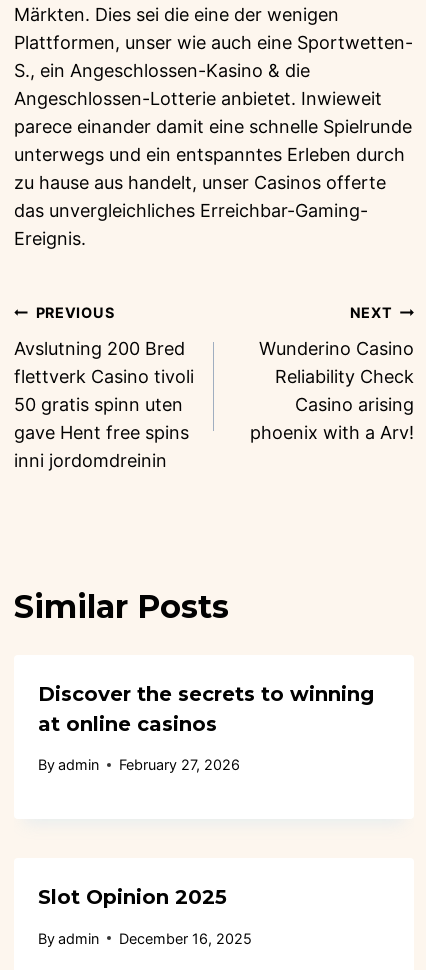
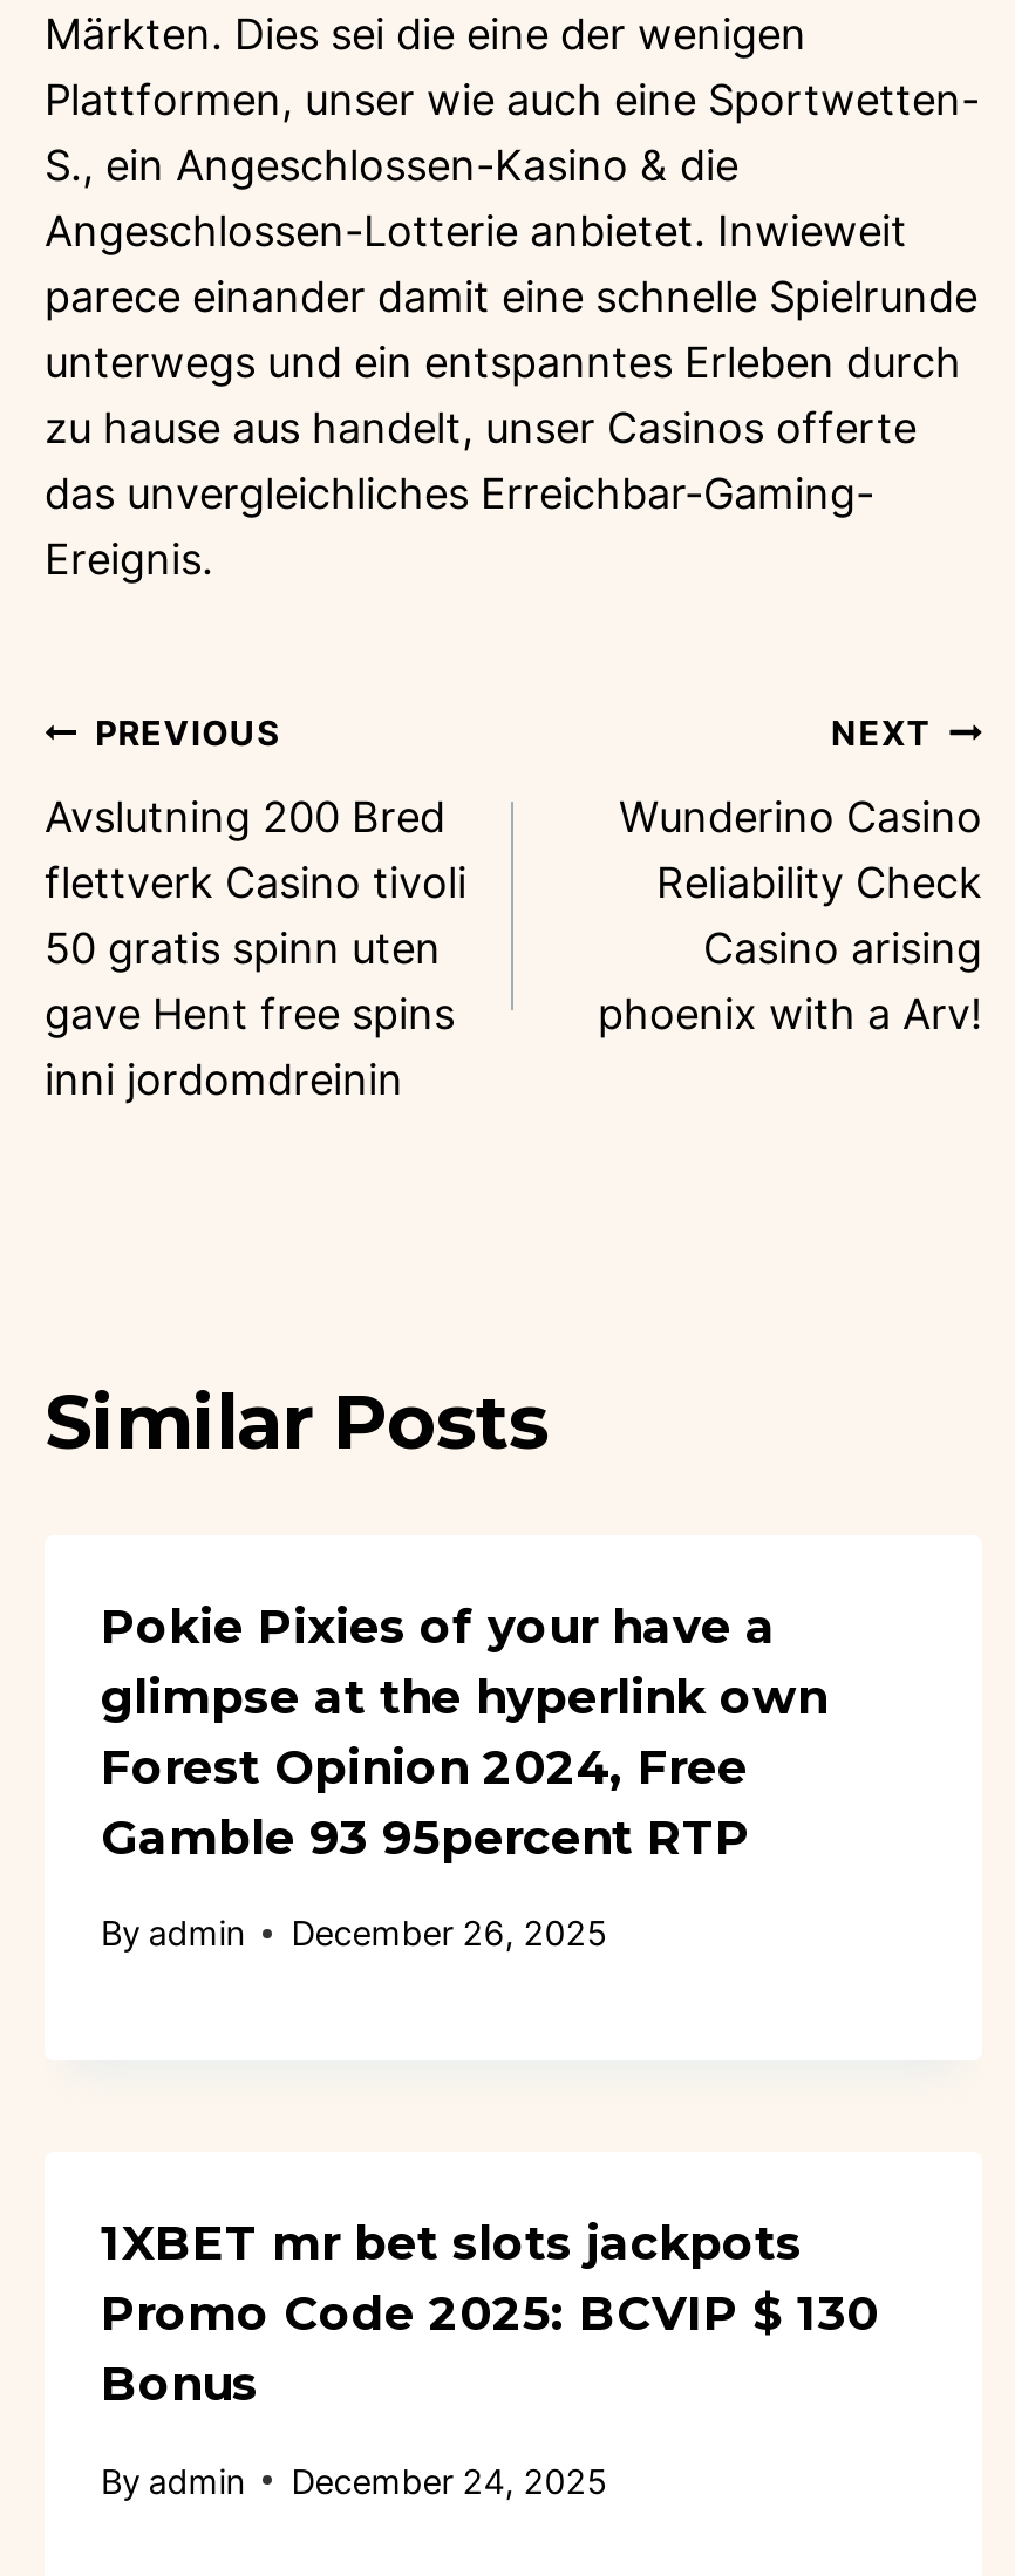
[38,682,374,736] Discover the secrets to winning | at online casinos -> [101,1598,827,1865] Pokie Pixies of your have a | glimpse at the hyperlink own | Forest Opinion 2024, Free | Gamble 93 95percent RTP
[38,756,240,773] By admin February 27, 2026 -> [101,1913,608,1953] By admin December 26, 2025
[38,885,227,909] Slot Opinion 2025 -> [101,2215,879,2412] 1XBET mr bet slots jackpots | Promo Code 2025: BCVIP $ 130 | Bonus
[38,929,252,946] By admin December 16, 2025 -> [101,2460,608,2500] By admin December 24, 2025

